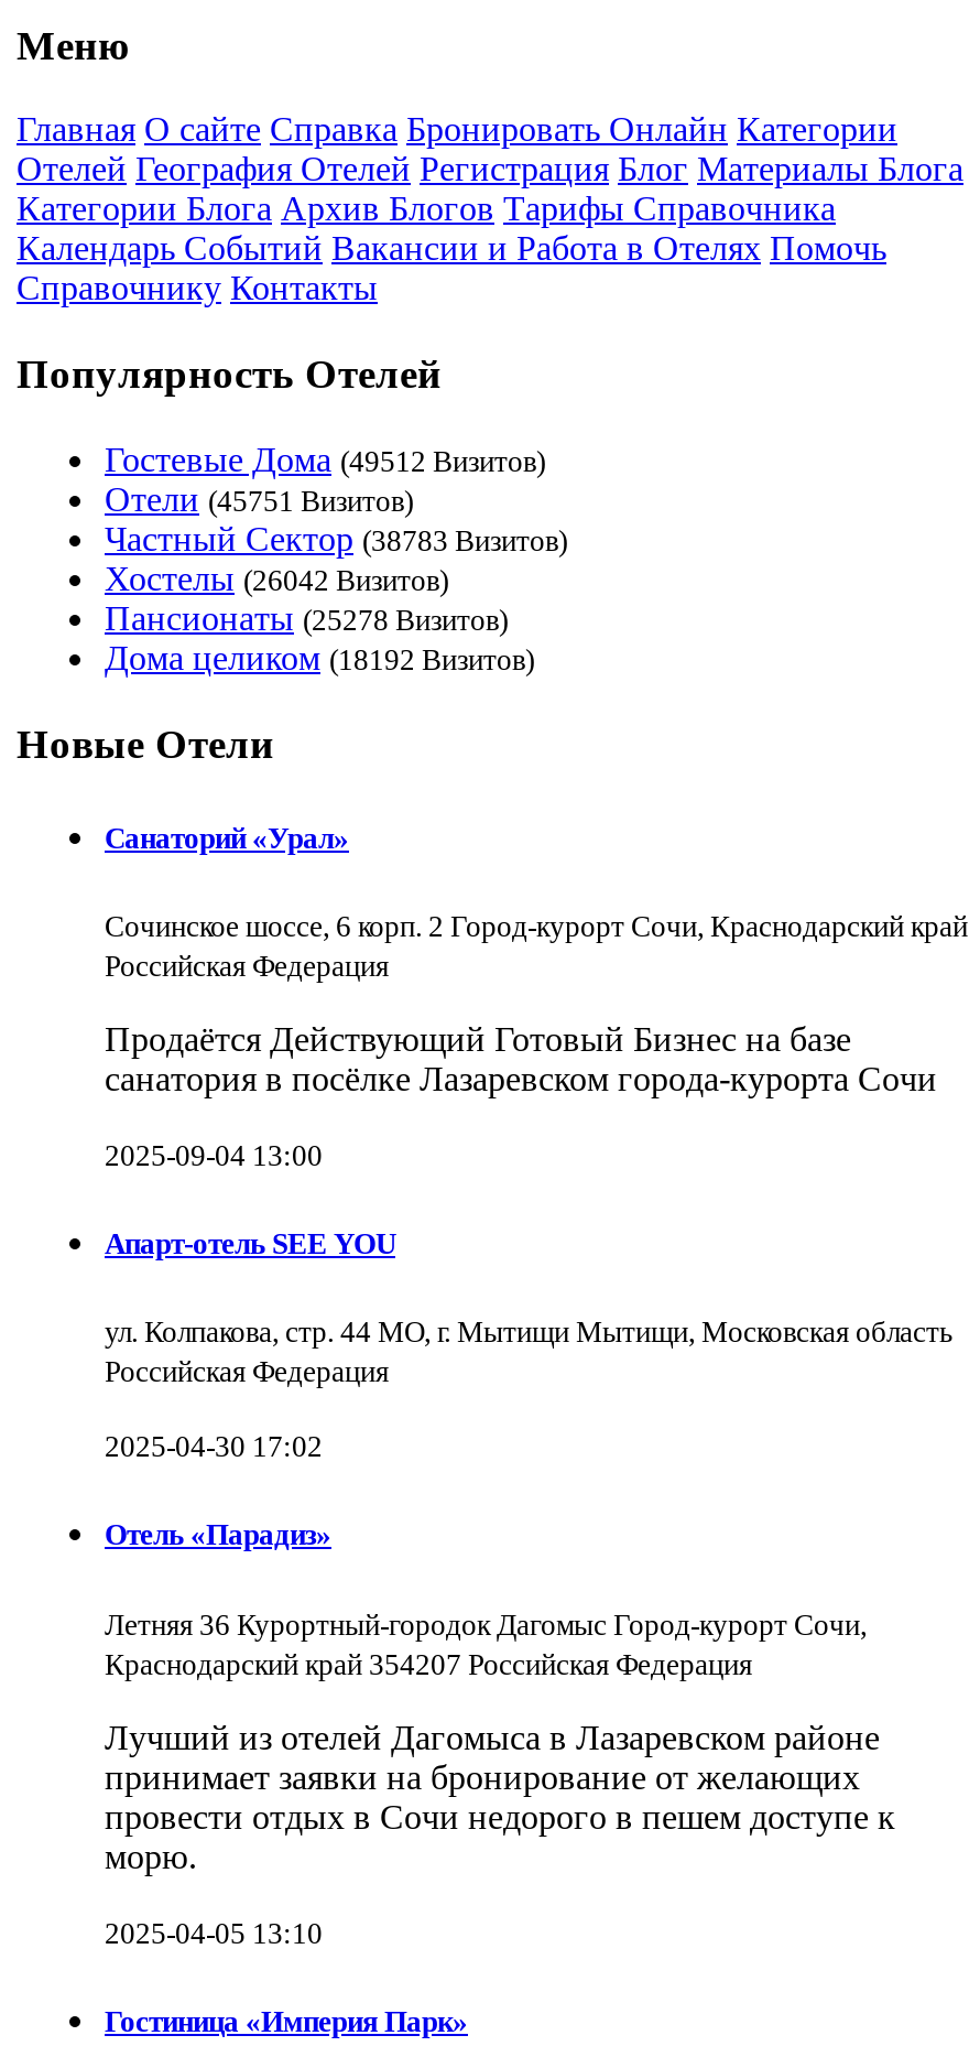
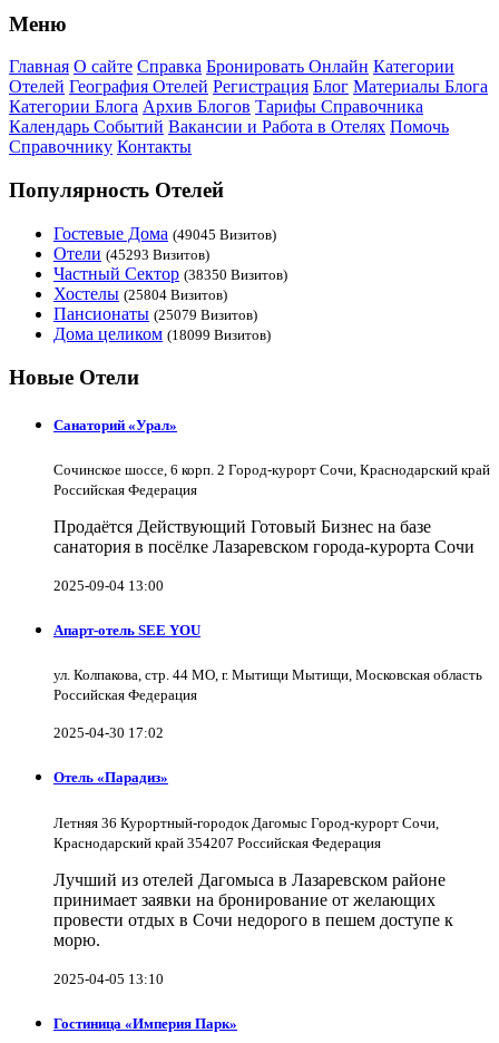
[105,440,545,478] Гостевые Дома (49512 Визитов) -> [53,224,276,243] Гостевые Дома (49045 Визитов)
[105,480,413,518] Отели (45751 Визитов) -> [53,244,209,263] Отели (45293 Визитов)
[105,520,567,557] Частный Сектор (38783 Визитов) -> [53,264,287,283] Частный Сектор (38350 Визитов)
[105,559,448,597] Хостелы (26042 Визитов) -> [53,284,227,303] Хостелы (25804 Визитов)
[105,599,508,637] Пансионаты (25278 Визитов) -> [53,304,257,323] Пансионаты (25079 Визитов)
[105,639,534,676] Дома целиком (18192 Визитов) -> [53,324,271,343] Дома целиком (18099 Визитов)

